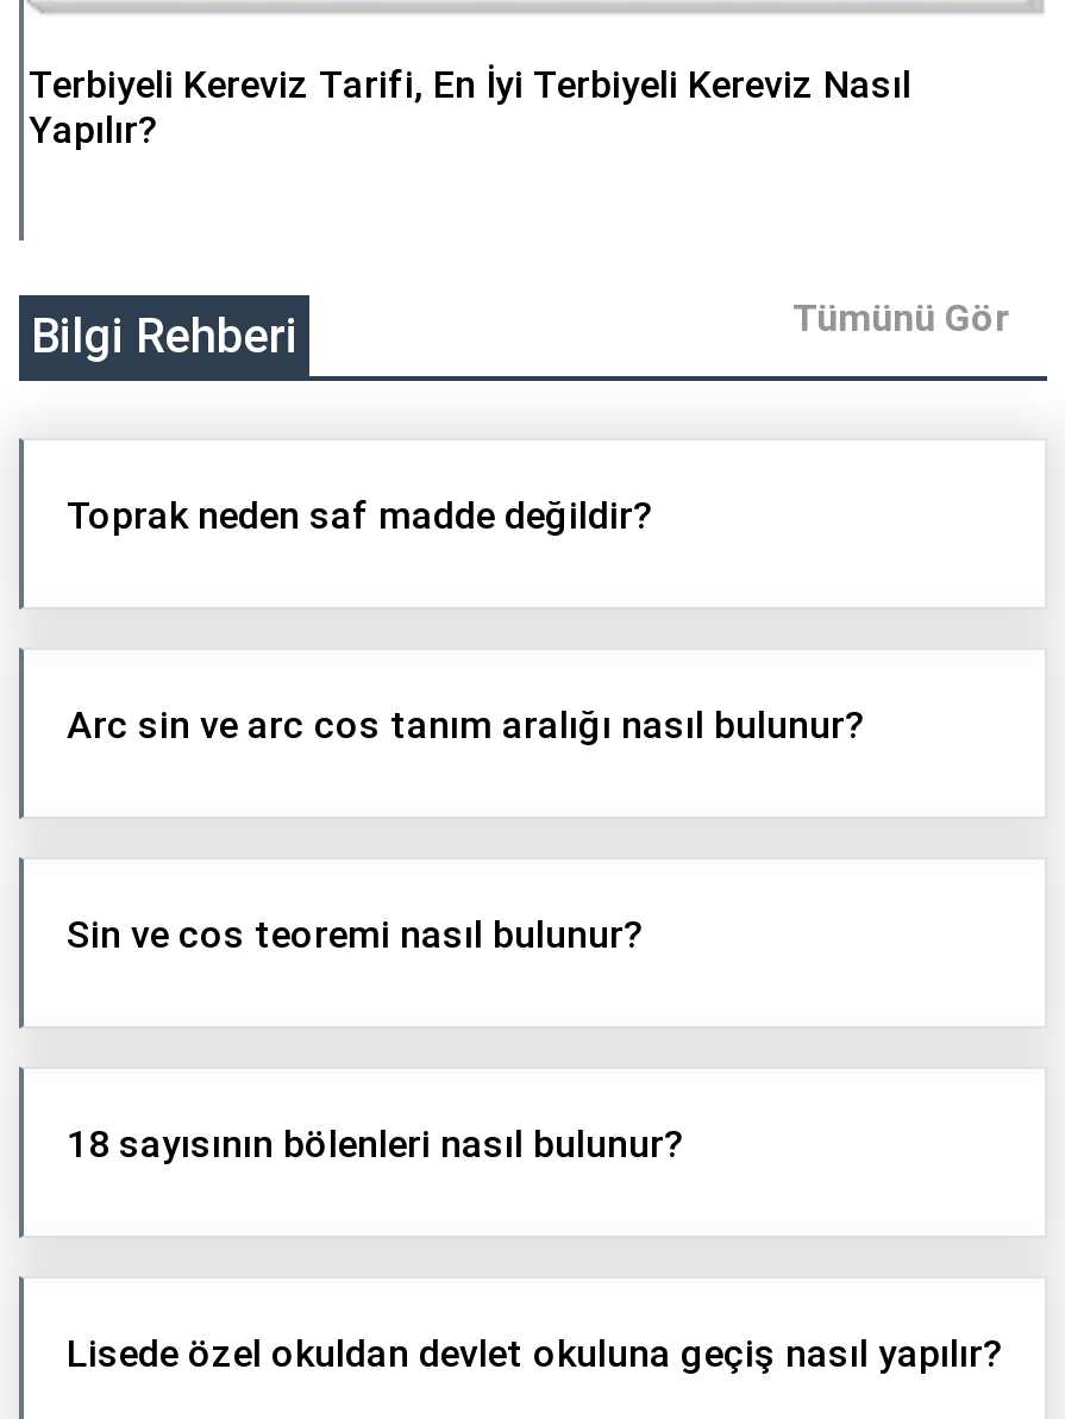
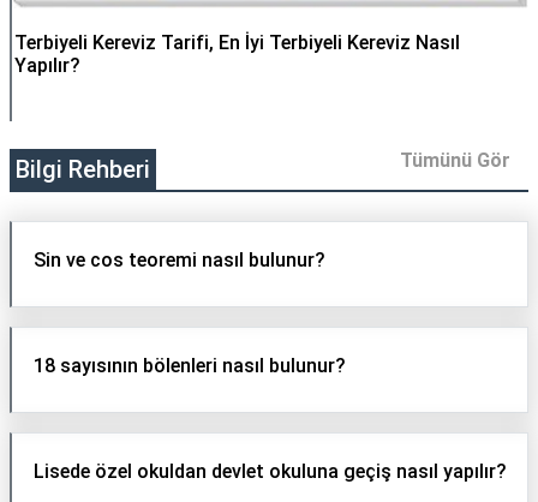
[67,494,654,539] Toprak neden saf madde değildir? -> none
[67,704,866,749] Arc sin ve arc cos tanım aralığı nasıl bulunur? -> none

